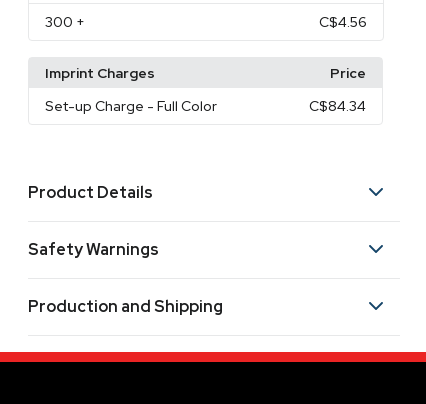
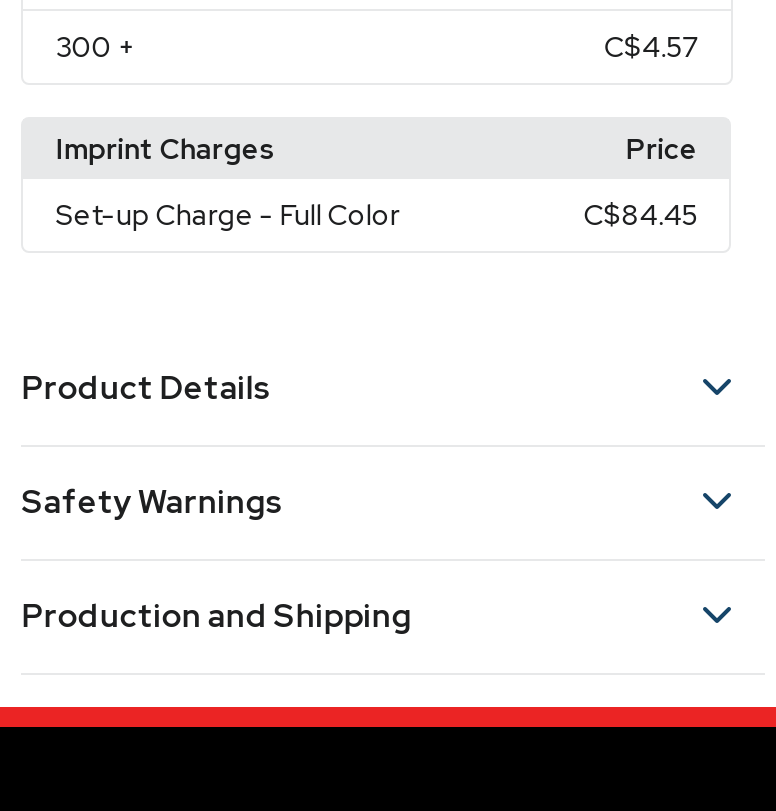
[319,13,367,31] C$4.56 -> [604,29,698,65] C$4.57
[309,97,366,115] C$84.34 -> [584,197,698,233] C$84.45

